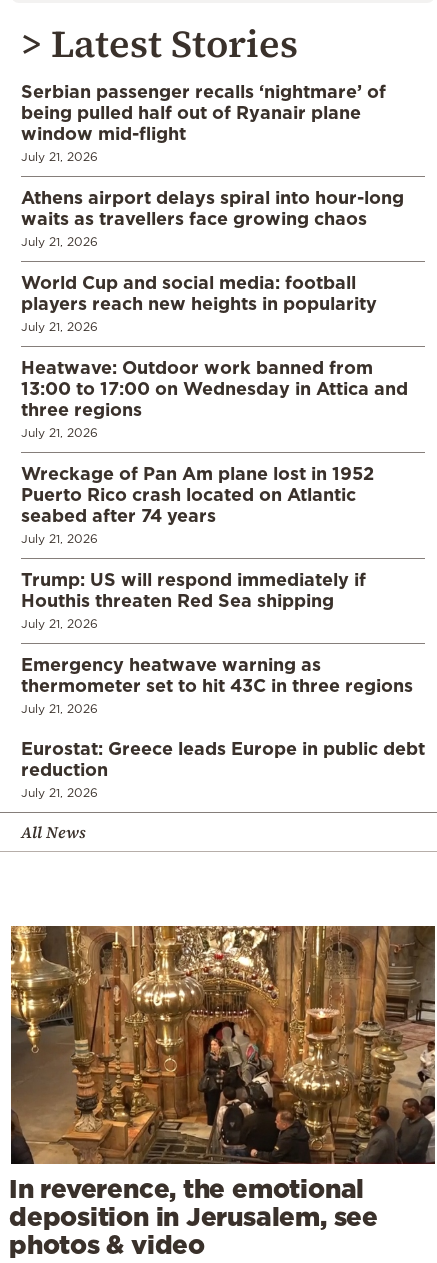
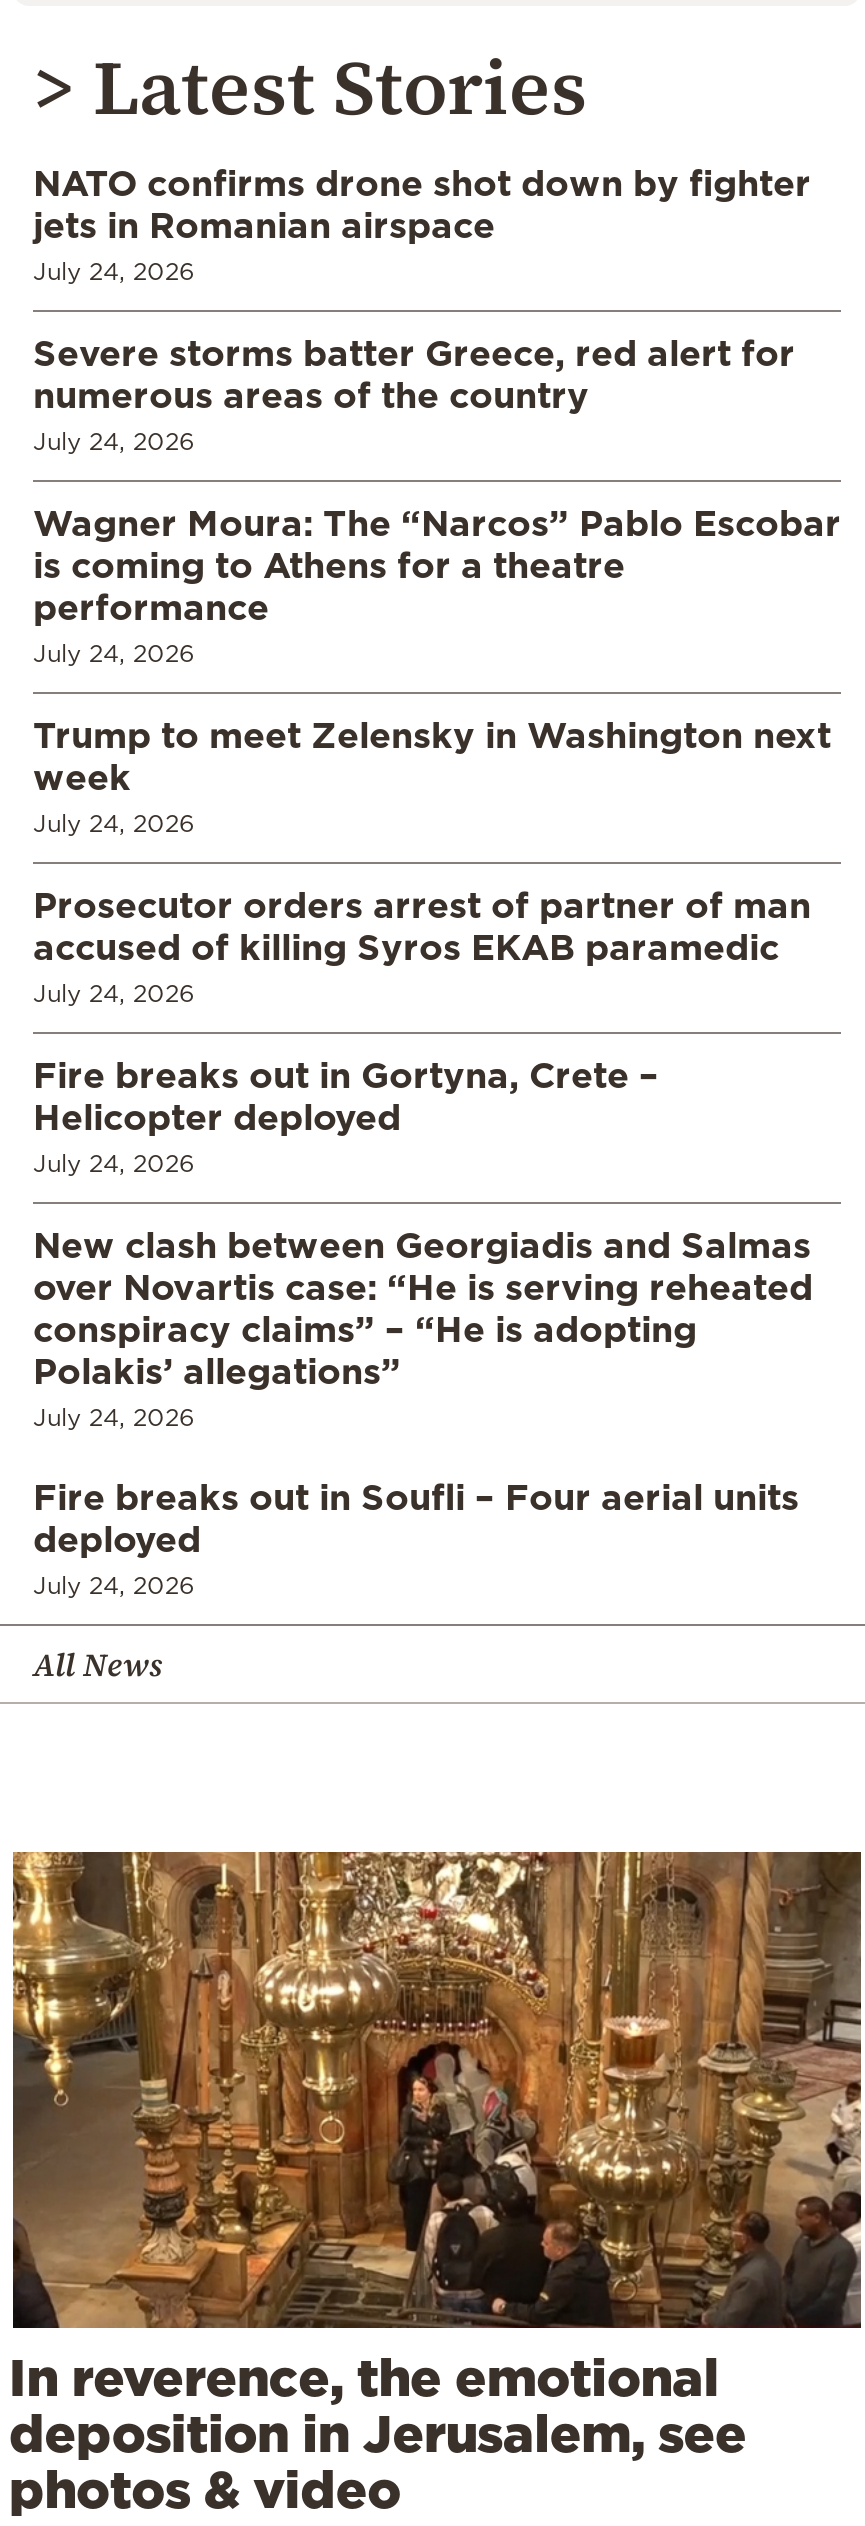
[21,81,386,163] Serbian passenger recalls ‘nightmare’ of | being pulled half out of Ryanair plane | window mid-flight | July 21, 2026 -> [33,162,811,284] NATO confirms drone shot down by fighter | jets in Romanian airspace | July 24, 2026
[21,187,404,248] Athens airport delays spiral into hour-long | waits as travellers face growing chaos | July 21, 2026 -> [33,332,795,454] Severe storms batter Greece, red alert for | numerous areas of the country | July 24, 2026
[21,272,377,333] World Cup and social media: football | players reach new heights in popularity | July 21, 2026 -> [33,502,841,666] Wagner Moura: The “Narcos” Pablo Escobar | is coming to Athens for a theatre | performance | July 24, 2026
[21,357,408,439] Heatwave: Outdoor work banned from | 13:00 to 17:00 on Wednesday in Attica and | three regions | July 21, 2026 -> [33,714,831,836] Trump to meet Zelensky in Washington next | week | July 24, 2026
[21,463,374,545] Wreckage of Pan Am plane lost in 1952 | Puerto Rico crash located on Atlantic | seabed after 74 years | July 21, 2026 -> [33,884,811,1006] Prosecutor orders arrest of partner of man | accused of killing Syros EKAB paramedic | July 24, 2026
[21,569,366,630] Trump: US will respond immediately if | Houthis threaten Red Sea shipping | July 21, 2026 -> [33,1054,659,1176] Fire breaks out in Gortyna, Crete – | Helicopter deployed | July 24, 2026
[21,654,413,715] Emergency heatwave warning as | thermometer set to hit 43C in three regions | July 21, 2026 -> [33,1224,813,1430] New clash between Georgiadis and Salmas | over Novartis case: “He is serving reheated | conspiracy claims” – “He is adopting | Polakis’ allegations” | July 24, 2026
[21,738,425,799] Eurostat: Greece leads Europe in public debt | reduction | July 21, 2026 -> [33,1476,799,1598] Fire breaks out in Soufli – Four aerial units | deployed | July 24, 2026

